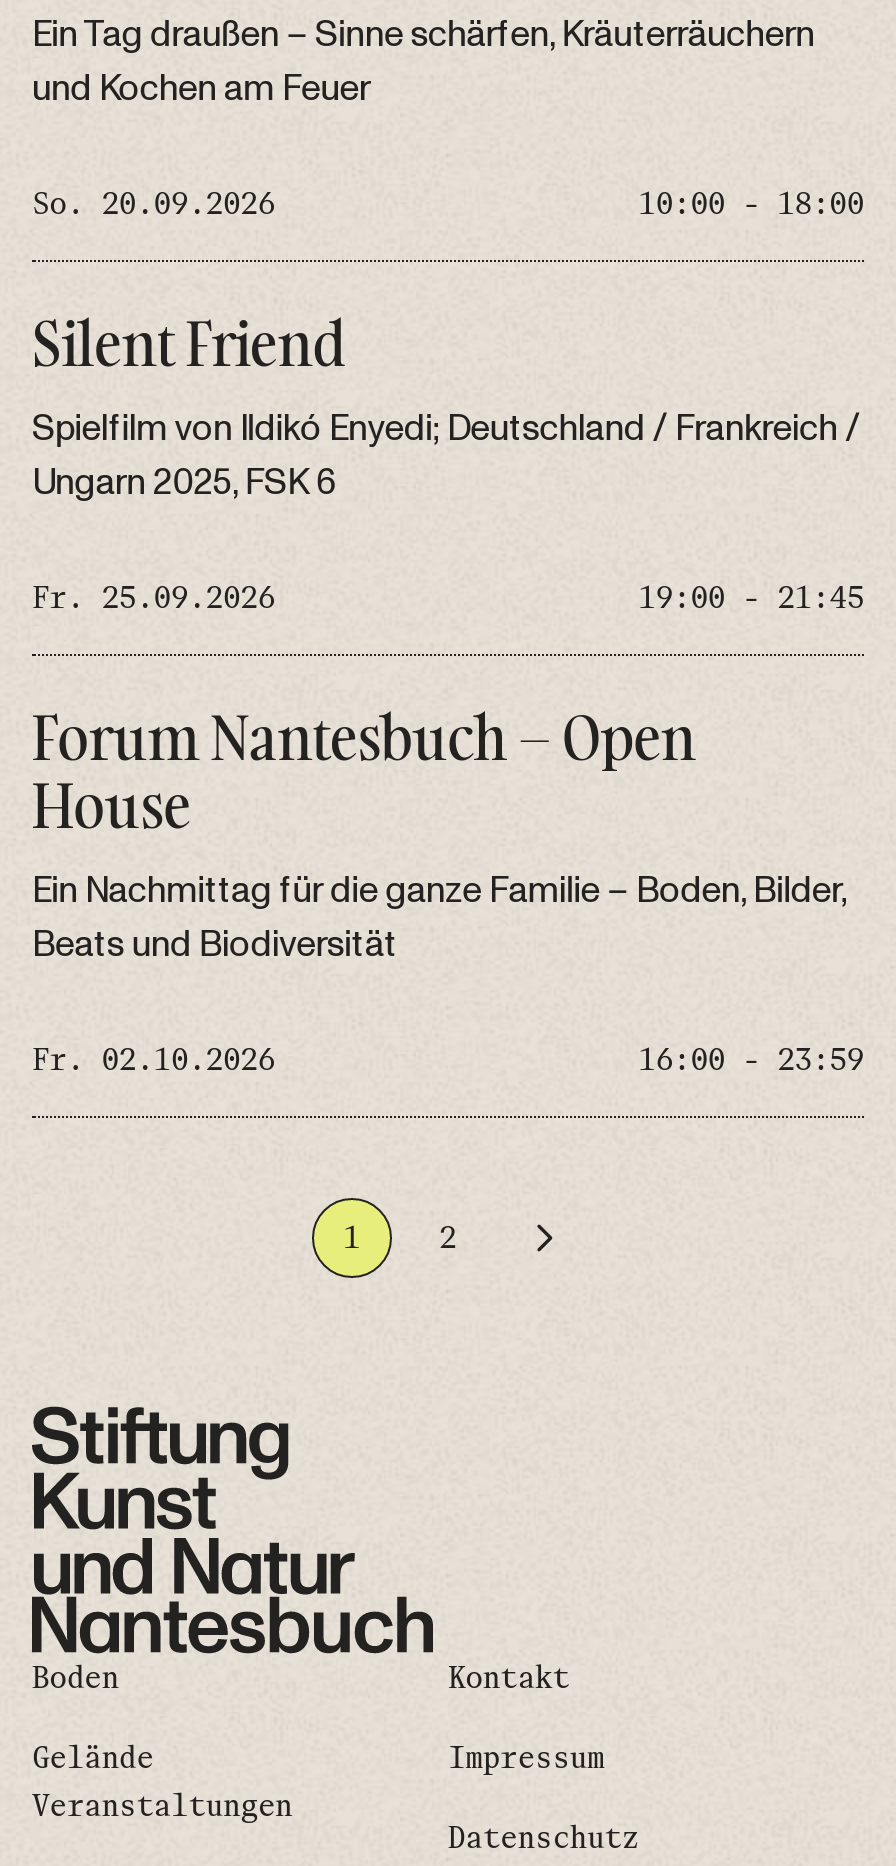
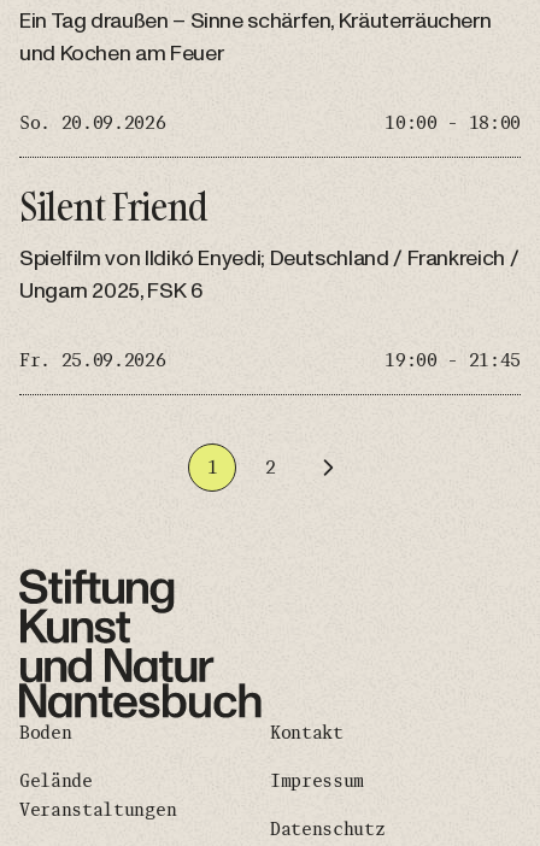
[32,696,864,1076] Forum Nantesbuch – Open | House | Ein Nachmittag für die ganze Familie – Boden, Bilder, | Beats und Biodiversität | Fr. 02.10.2026 | 16:00 - 23:59 -> none

